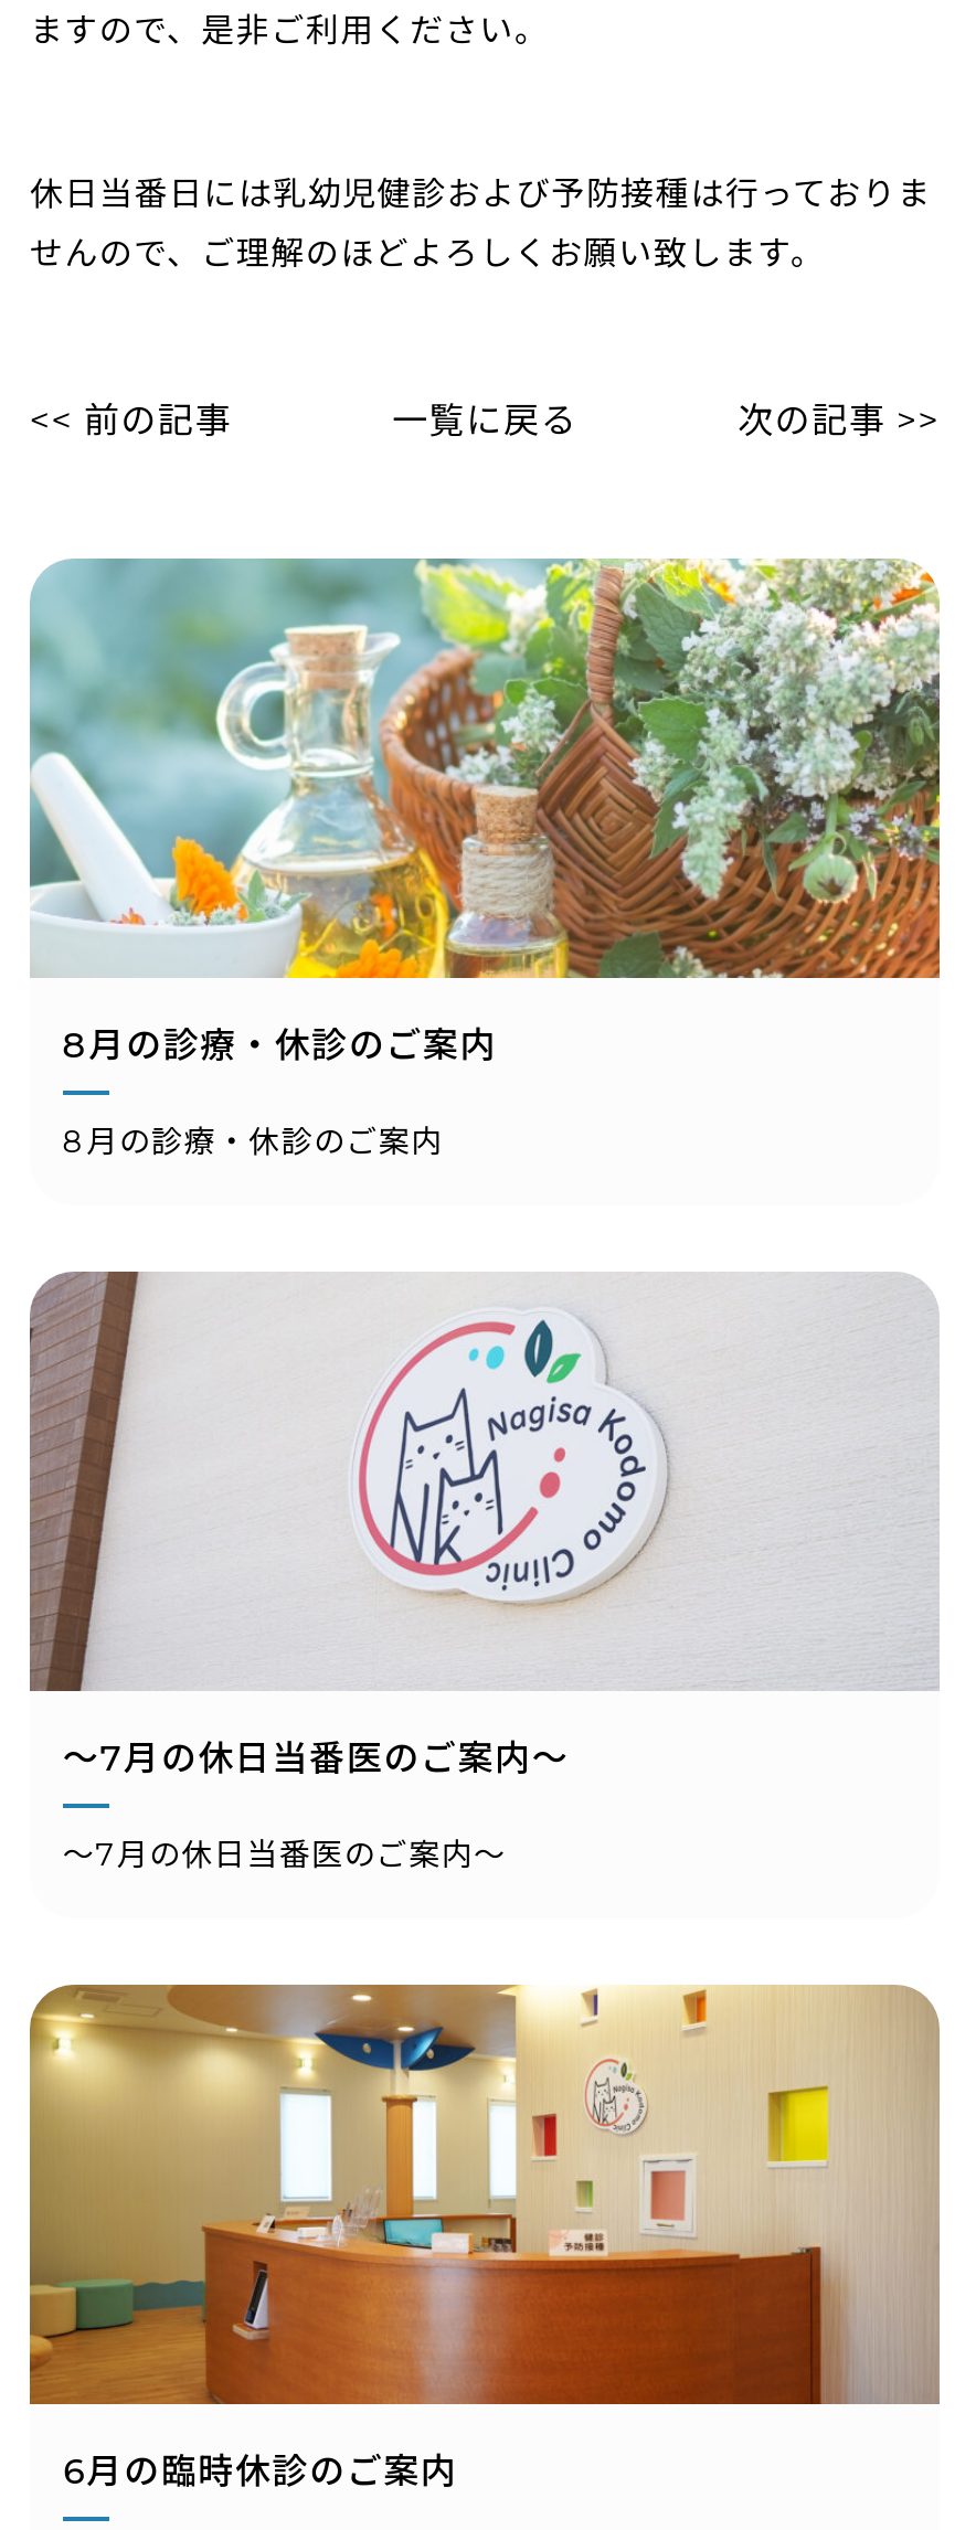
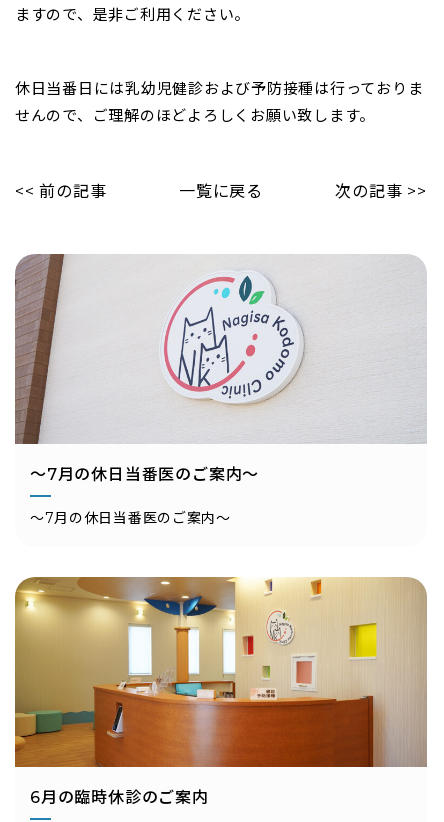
[30,556,942,1161] [image] | 8月の診療・休診のご案内 | 8月の診療・休診のご案内 -> none

